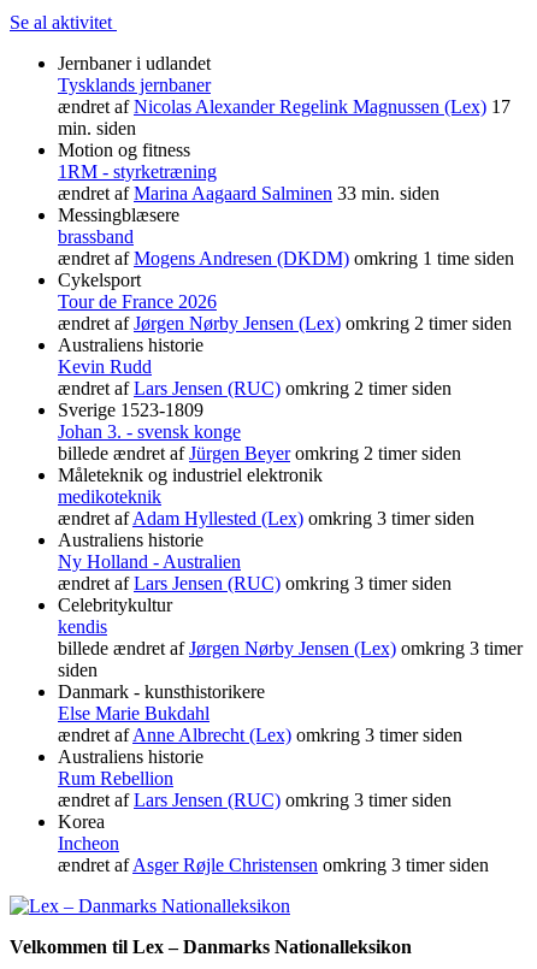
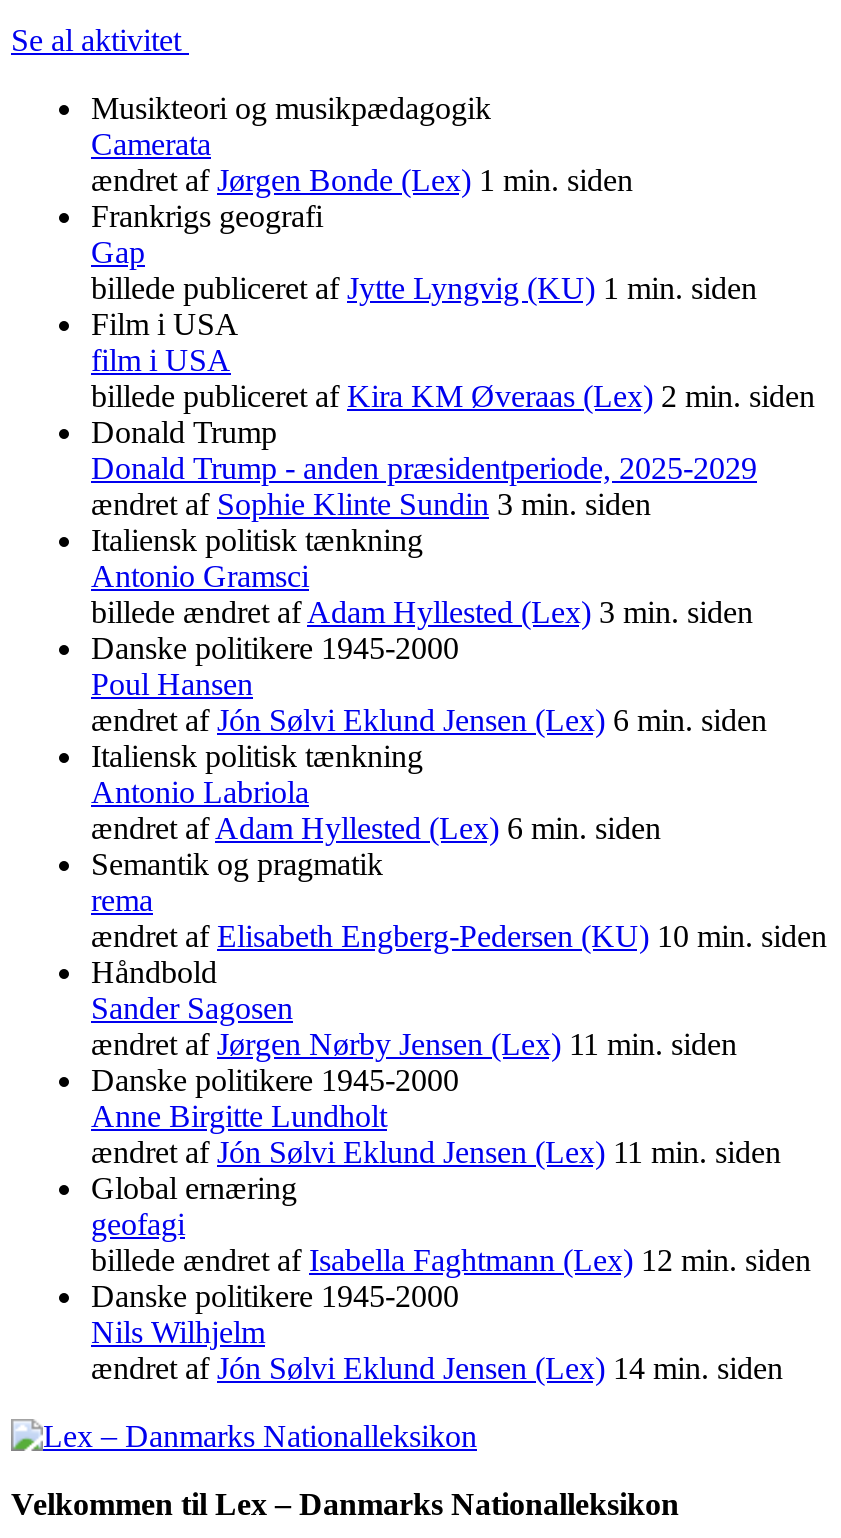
[58,53,523,875] Jernbaner i udlandet | Tysklands jernbaner | ændret af Nicolas Alexander Regelink Magnussen (Lex) 17 | min. siden | Motion og fitness | 1RM - styrketræning | ændret af Marina Aagaard Salminen 33 min. siden | Messingblæsere | brassband | ændret af Mogens Andresen (DKDM) omkring 1 time siden | Cykelsport | Tour de France 2026 | ændret af Jørgen Nørby Jensen (Lex) omkring 2 timer siden | Australiens historie | Kevin Rudd | ændret af Lars Jensen (RUC) omkring 2 timer siden | Sverige 1523-1809 | Johan 3. - svensk konge | billede ændret af Jürgen Beyer omkring 2 timer siden | Måleteknik og industriel elektronik | medikoteknik | ændret af Adam Hyllested (Lex) omkring 3 timer siden | Australiens historie | Ny Holland - Australien | ændret af Lars Jensen (RUC) omkring 3 timer siden | Celebritykultur | kendis | billede ændret af Jørgen Nørby Jensen (Lex) omkring 3 timer | siden | Danmark - kunsthistorikere | Else Marie Bukdahl | ændret af Anne Albrecht (Lex) omkring 3 timer siden | Australiens historie | Rum Rebellion | ændret af Lars Jensen (RUC) omkring 3 timer siden | Korea | Incheon | ændret af Asger Røjle Christensen omkring 3 timer siden -> [91,91,827,1385] Musikteori og musikpædagogik | Camerata | ændret af Jørgen Bonde (Lex) 1 min. siden | Frankrigs geografi | Gap | billede publiceret af Jytte Lyngvig (KU) 1 min. siden | Film i USA | film i USA | billede publiceret af Kira KM Øveraas (Lex) 2 min. siden | Donald Trump | Donald Trump - anden præsidentperiode, 2025-2029 | ændret af Sophie Klinte Sundin 3 min. siden | Italiensk politisk tænkning | Antonio Gramsci | billede ændret af Adam Hyllested (Lex) 3 min. siden | Danske politikere 1945-2000 | Poul Hansen | ændret af Jón Sølvi Eklund Jensen (Lex) 6 min. siden | Italiensk politisk tænkning | Antonio Labriola | ændret af Adam Hyllested (Lex) 6 min. siden | Semantik og pragmatik | rema | ændret af Elisabeth Engberg-Pedersen (KU) 10 min. siden | Håndbold | Sander Sagosen | ændret af Jørgen Nørby Jensen (Lex) 11 min. siden | Danske politikere 1945-2000 | Anne Birgitte Lundholt | ændret afJón Sølvi Eklund Jensen (Lex) 11 min. siden | Global ernæring | geofagi | billede ændret af Isabella Faghtmann (Lex) 12 min. siden | Danske politikere 1945-2000 | Nils Wilhjelm | ændret afJón Sølvi Eklund Jensen (Lex) 14 min. siden

